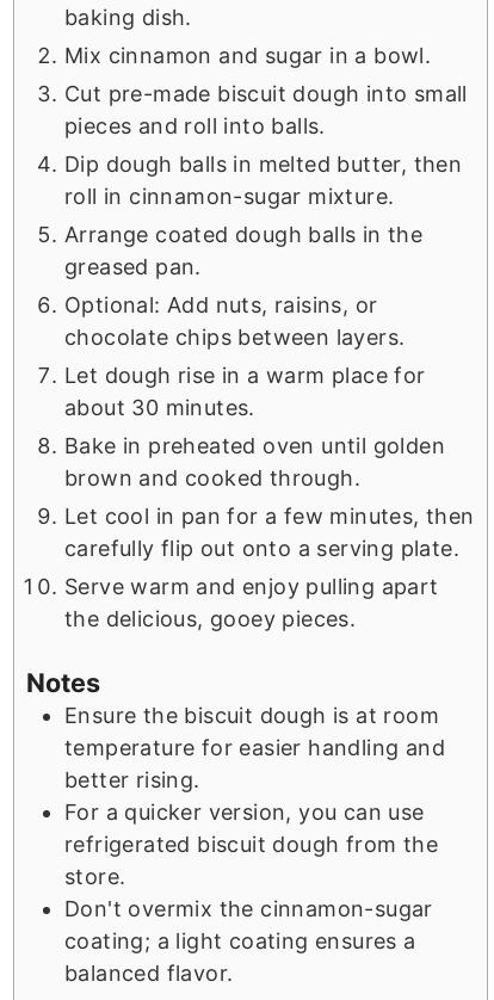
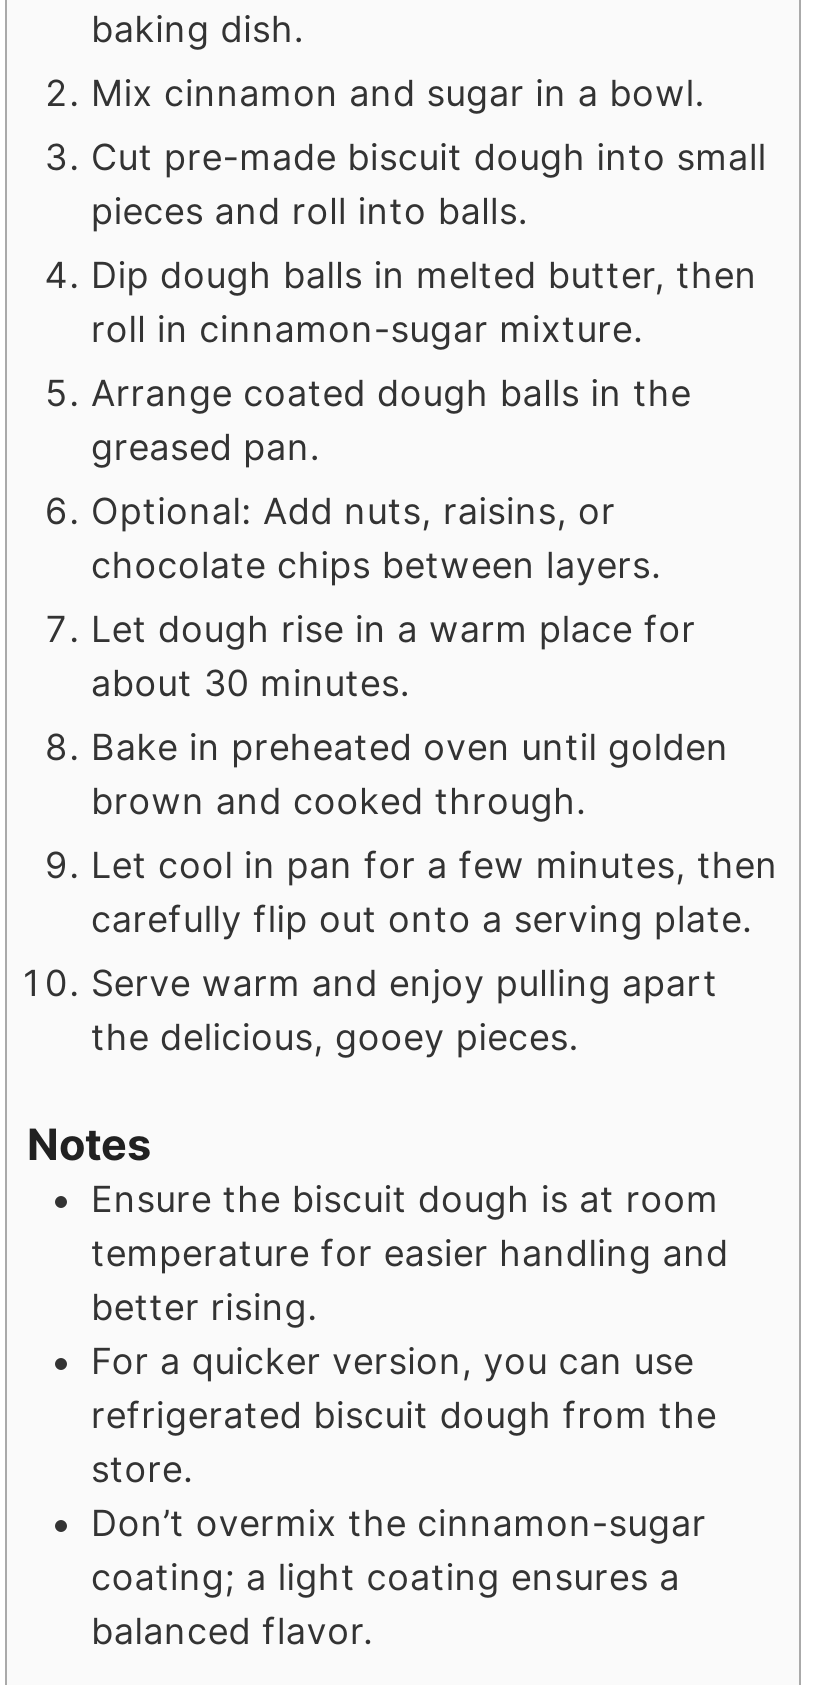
[64,896,433,921] Don't overmix the cinnamon-sugar -> [91,1502,707,1544] Don’t overmix the cinnamon-sugar

